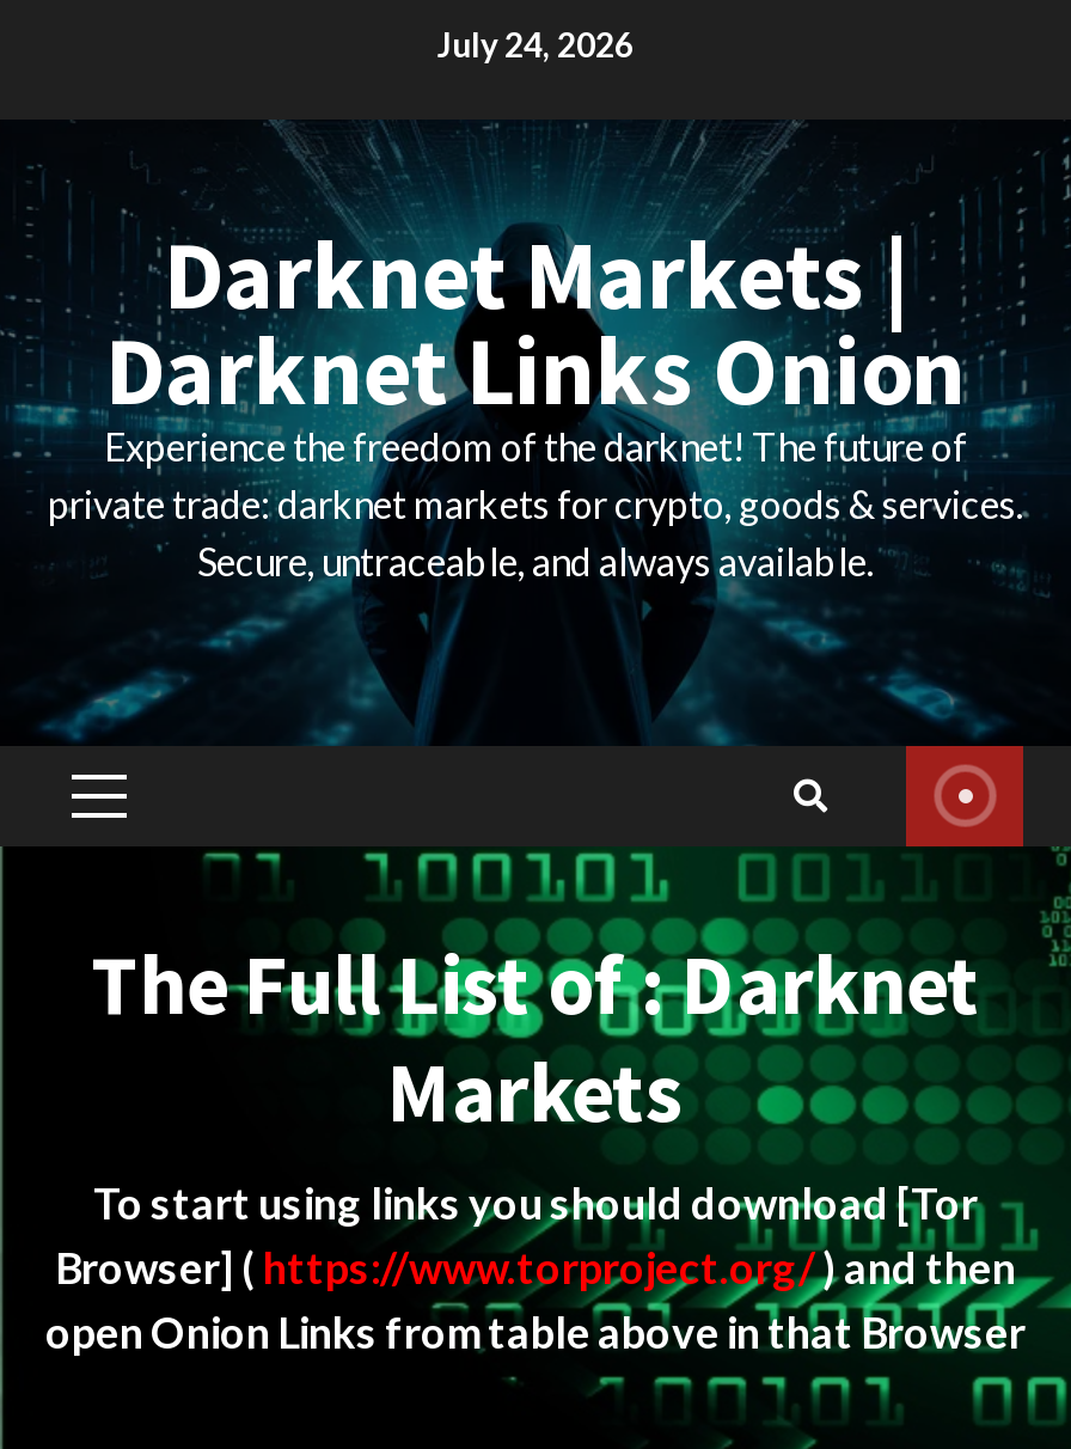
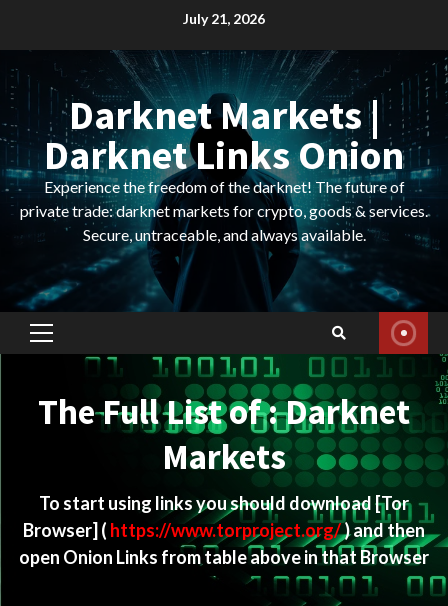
[437,23,634,63] July 24, 2026 -> [183,9,265,26] July 21, 2026

